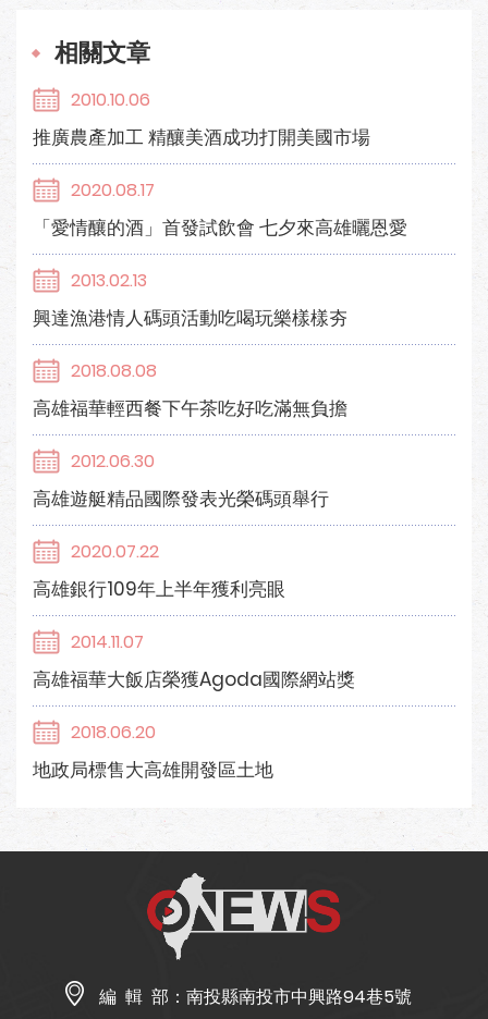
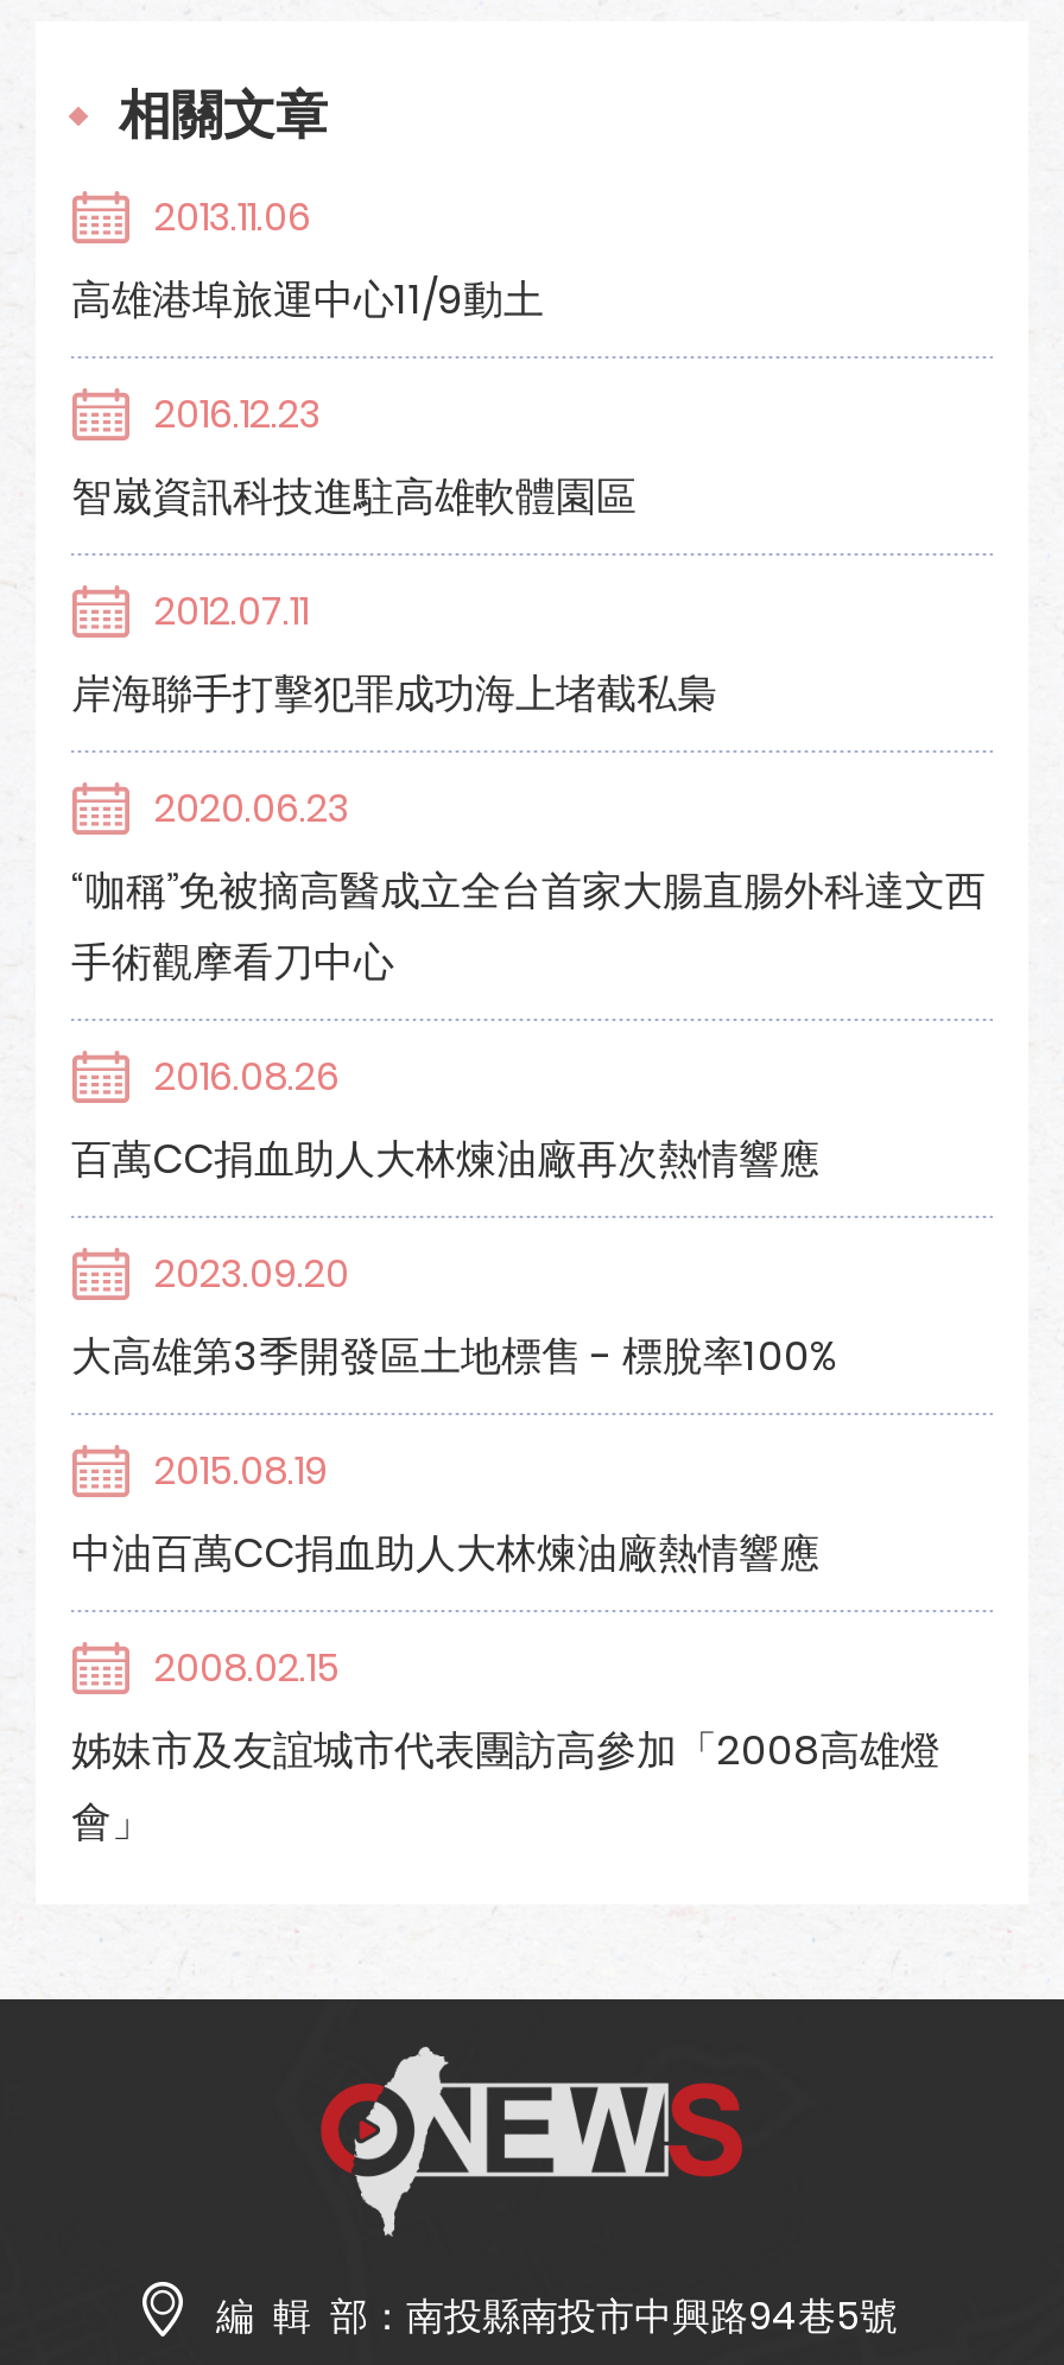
[71,87,150,112] 2010.10.06 -> [154,190,311,245] 2013.11.06
[33,124,370,150] 推廣農產加工 精釀美酒成功打開美國市場 -> [71,271,544,328] 高雄港埠旅運中心11/9動土
[71,177,155,202] 2020.08.17 -> [154,387,321,442] 2016.12.23
[33,214,407,241] 「愛情釀的酒」首發試飲會 七夕來高雄曬恩愛 -> [71,468,636,525] 智崴資訊科技進駐高雄軟體園區
[71,268,147,293] 2013.02.13 -> [154,584,309,639] 2012.07.11
[33,305,347,331] 興達漁港情人碼頭活動吃喝玩樂樣樣夯 -> [71,665,717,722] 岸海聯手打擊犯罪成功海上堵截私梟
[71,358,157,383] 2018.08.08 -> [154,781,349,836] 2020.06.23
[33,395,347,421] 高雄福華輕西餐下午茶吃好吃滿無負擔 -> [71,862,986,990] “咖稱”免被摘高醫成立全台首家大腸直腸外科達文西 | 手術觀摩看刀中心
[71,449,155,474] 2012.06.30 -> [154,1050,340,1104] 2016.08.26
[33,486,329,512] 高雄遊艇精品國際發表光榮碼頭舉行 -> [71,1130,819,1187] 百萬CC捐血助人大林煉油廠再次熱情響應
[71,539,159,564] 2020.07.22 -> [154,1247,349,1301] 2023.09.20
[33,576,285,602] 高雄銀行109年上半年獲利亮眼 -> [71,1327,838,1384] 大高雄第3季開發區土地標售 - 標脫率100%
[71,629,144,654] 2014.11.07 -> [154,1444,328,1498] 2015.08.19
[33,666,355,692] 高雄福華大飯店榮獲Agoda國際網站獎 -> [71,1524,819,1581] 中油百萬CC捐血助人大林煉油廠熱情響應
[71,720,156,745] 2018.06.20 -> [154,1641,340,1695] 2008.02.15
[33,757,273,783] 地政局標售大高雄開發區土地 -> [71,1722,940,1850] 姊妹市及友誼城市代表團訪高參加「2008高雄燈 | 會」

